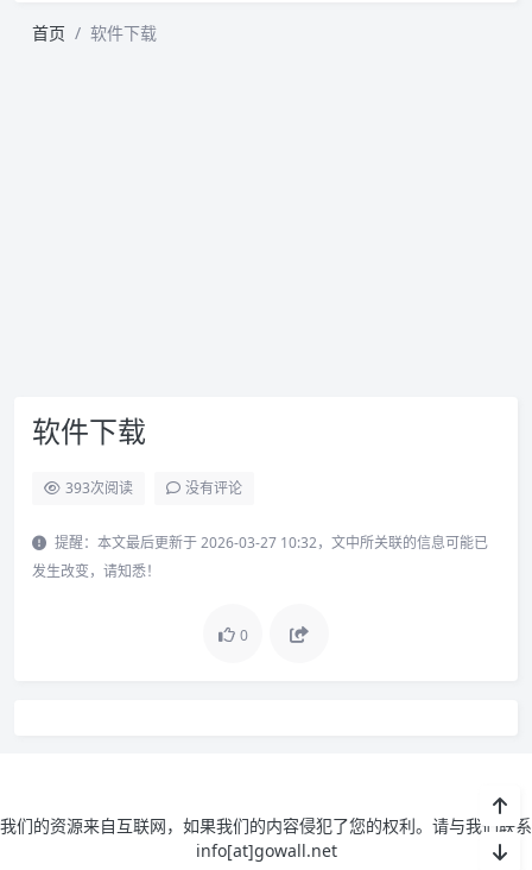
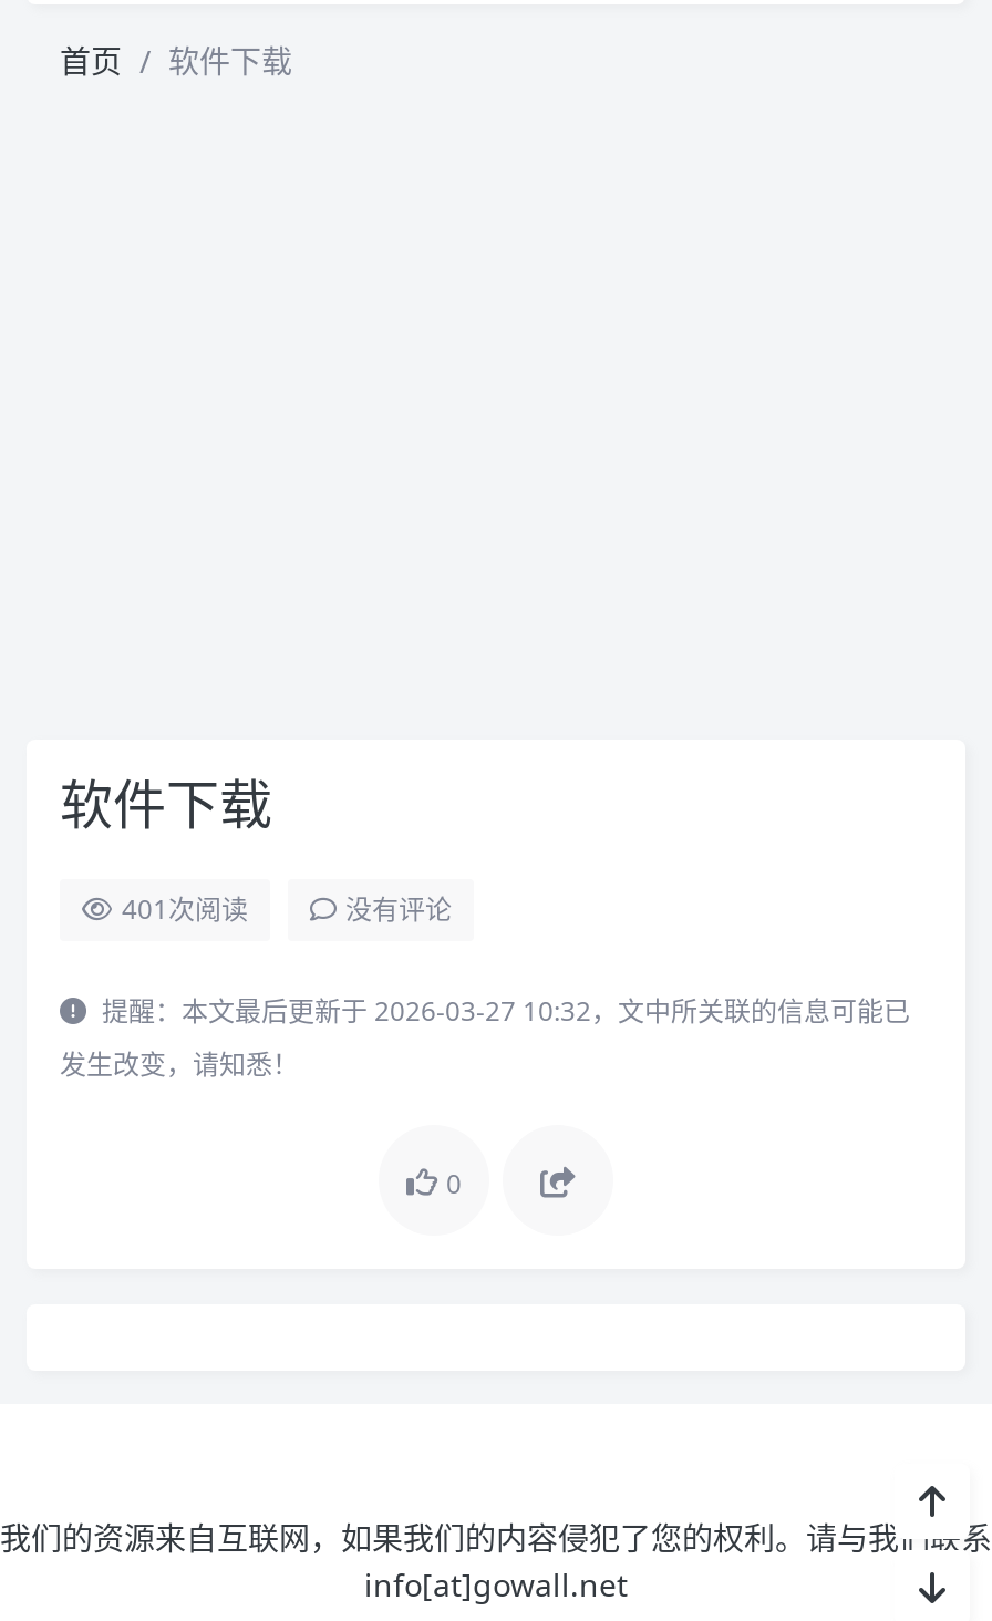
[65,478,133,498] 393次阅读 -> [122,890,248,928] 401次阅读

